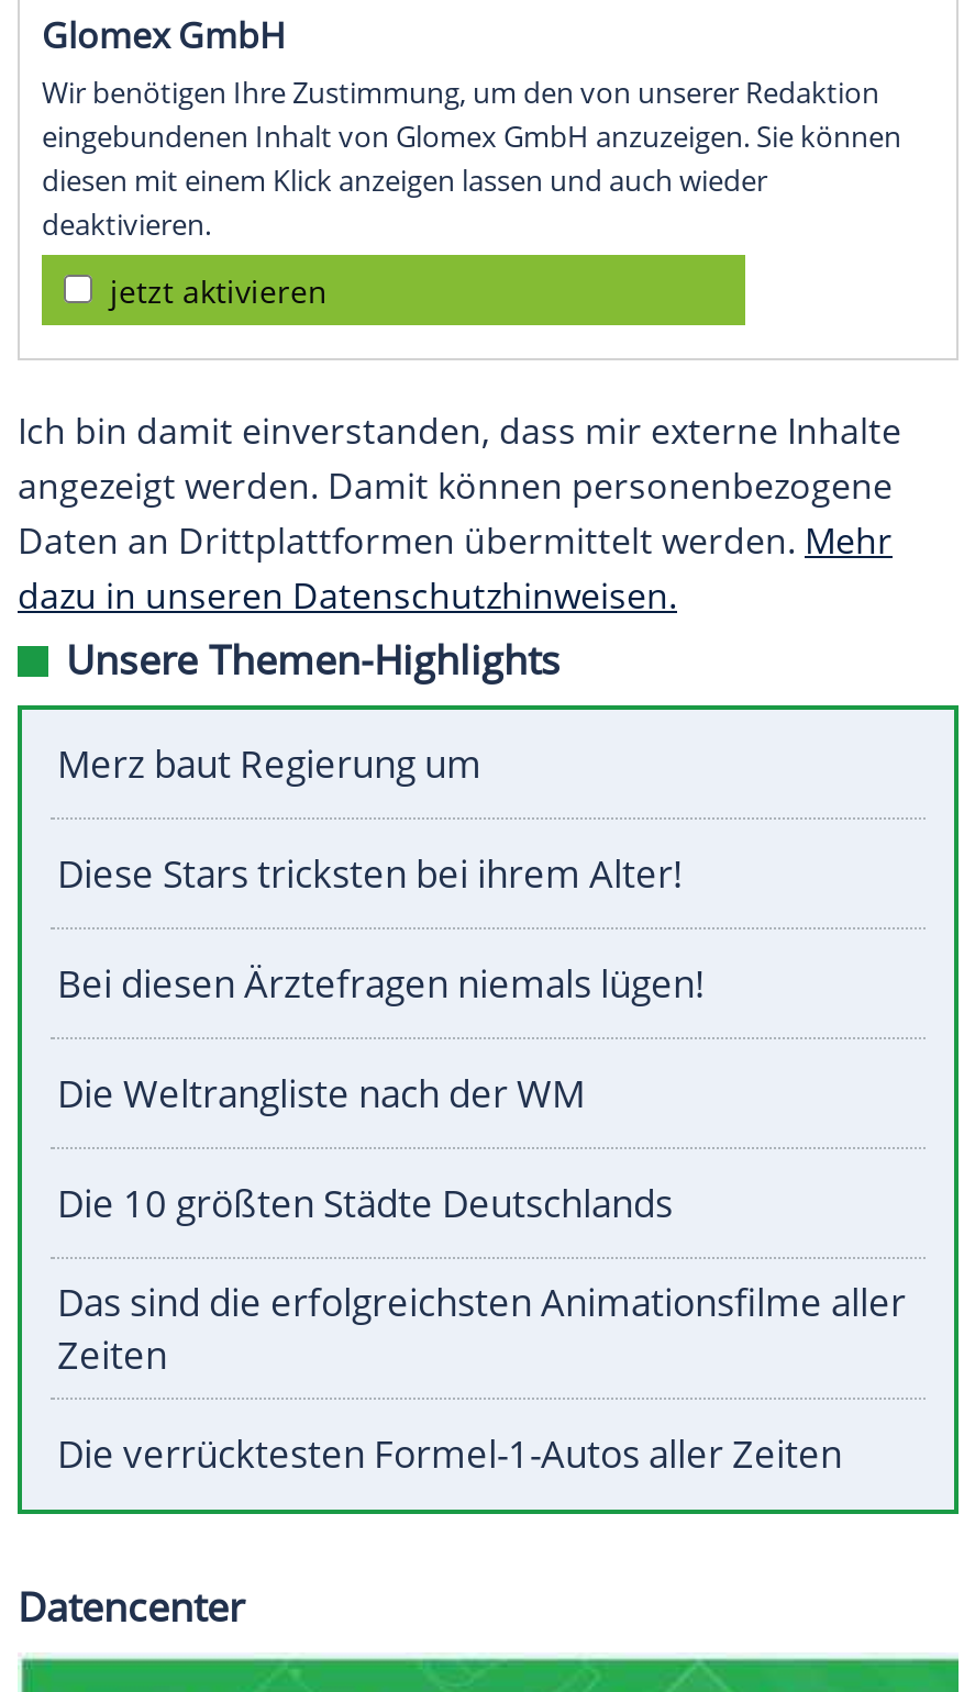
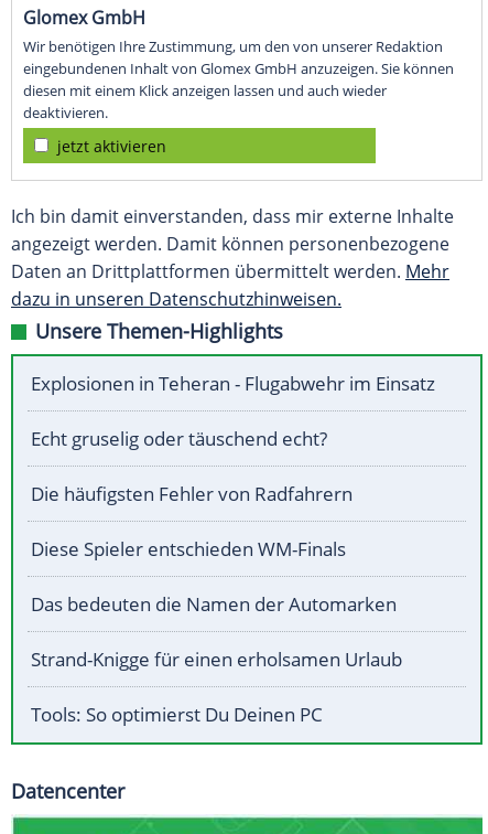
[57,739,481,790] Merz baut Regierung um -> [31,371,435,396] Explosionen in Teheran - Flugabwehr im Einsatz
[57,849,684,899] Diese Stars tricksten bei ihrem Alter! -> [31,426,327,452] Echt gruselig oder täuschend echt?
[57,959,706,1009] Bei diesen Ärztefragen niemals lügen! -> [31,481,353,507] Die häufigsten Fehler von Radfahrern
[57,1069,585,1119] Die Weltrangliste nach der WM -> [31,536,346,562] Diese Spieler entschieden WM-Finals
[57,1178,673,1229] Die 10 größten Städte Deutschlands -> [31,592,397,617] Das bedeuten die Namen der Automarken
[57,1277,906,1381] Das sind die erfolgreichsten Animationsfilme aller | Zeiten -> [31,647,402,672] Strand-Knigge für einen erholsamen Urlaub
[57,1429,842,1480] Die verrücktesten Formel-1-Autos aller Zeiten -> [31,702,323,727] Tools: So optimierst Du Deinen PC

